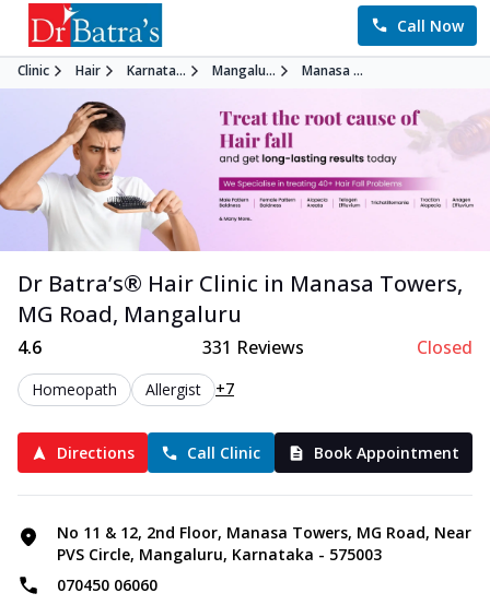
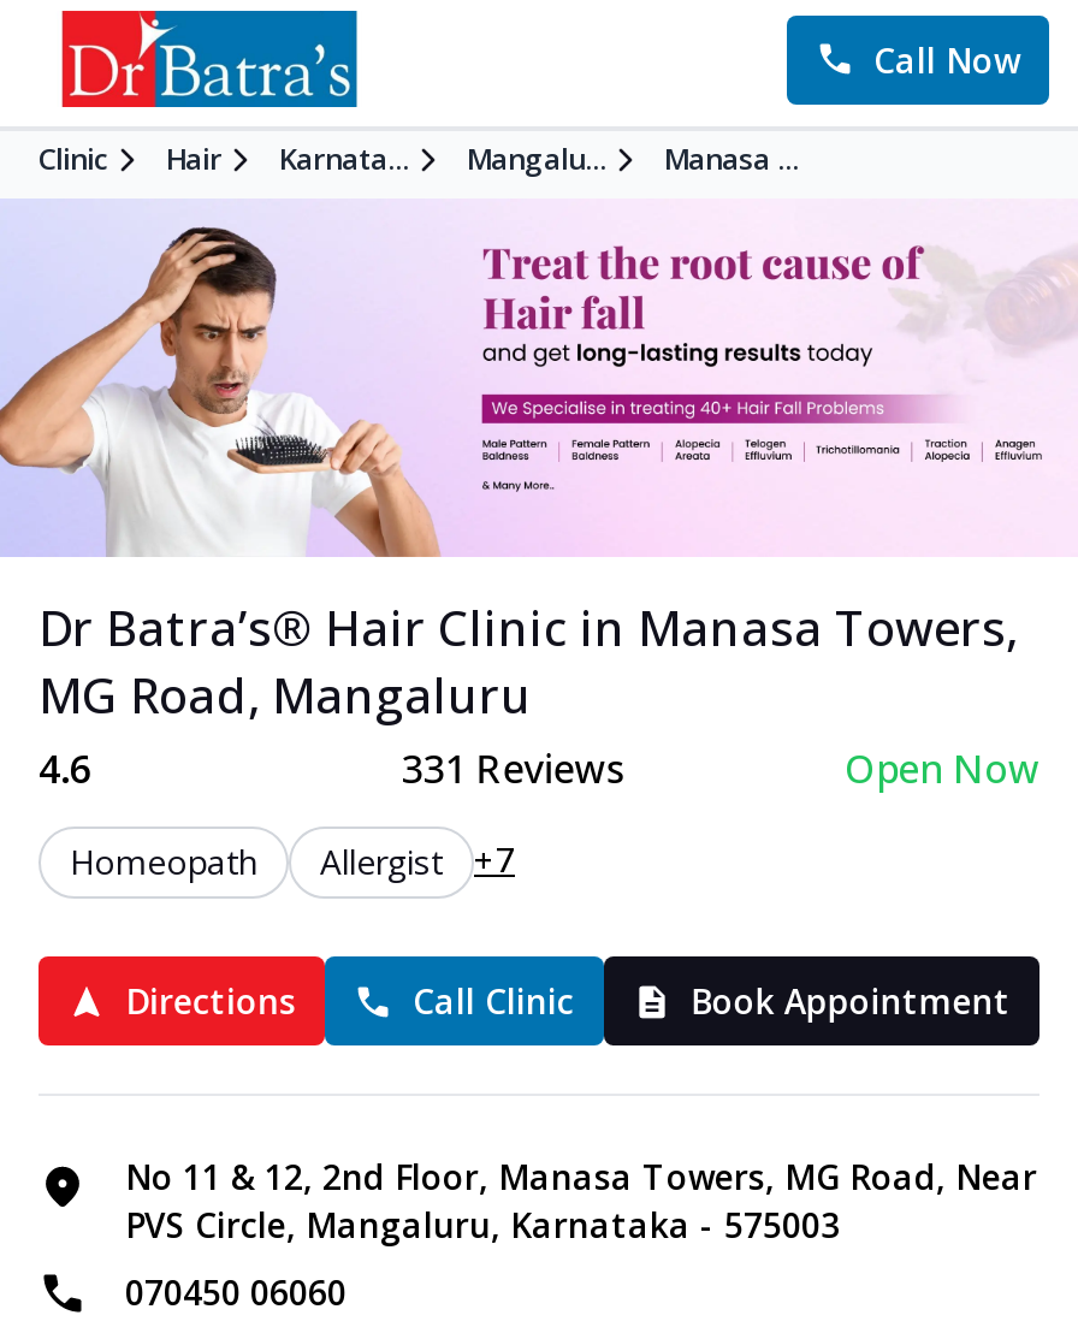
[417,336,472,360] Closed -> [845,743,1039,796] Open Now

